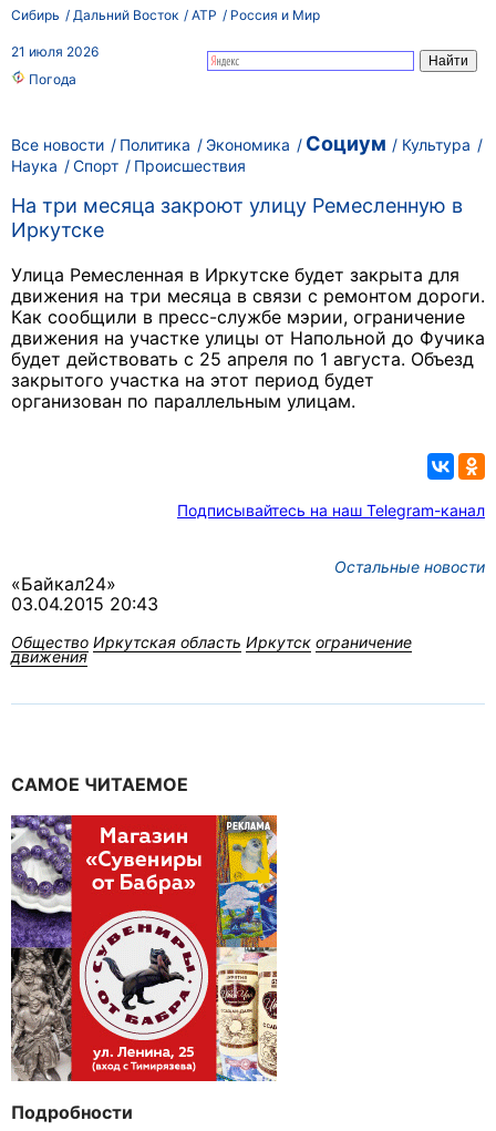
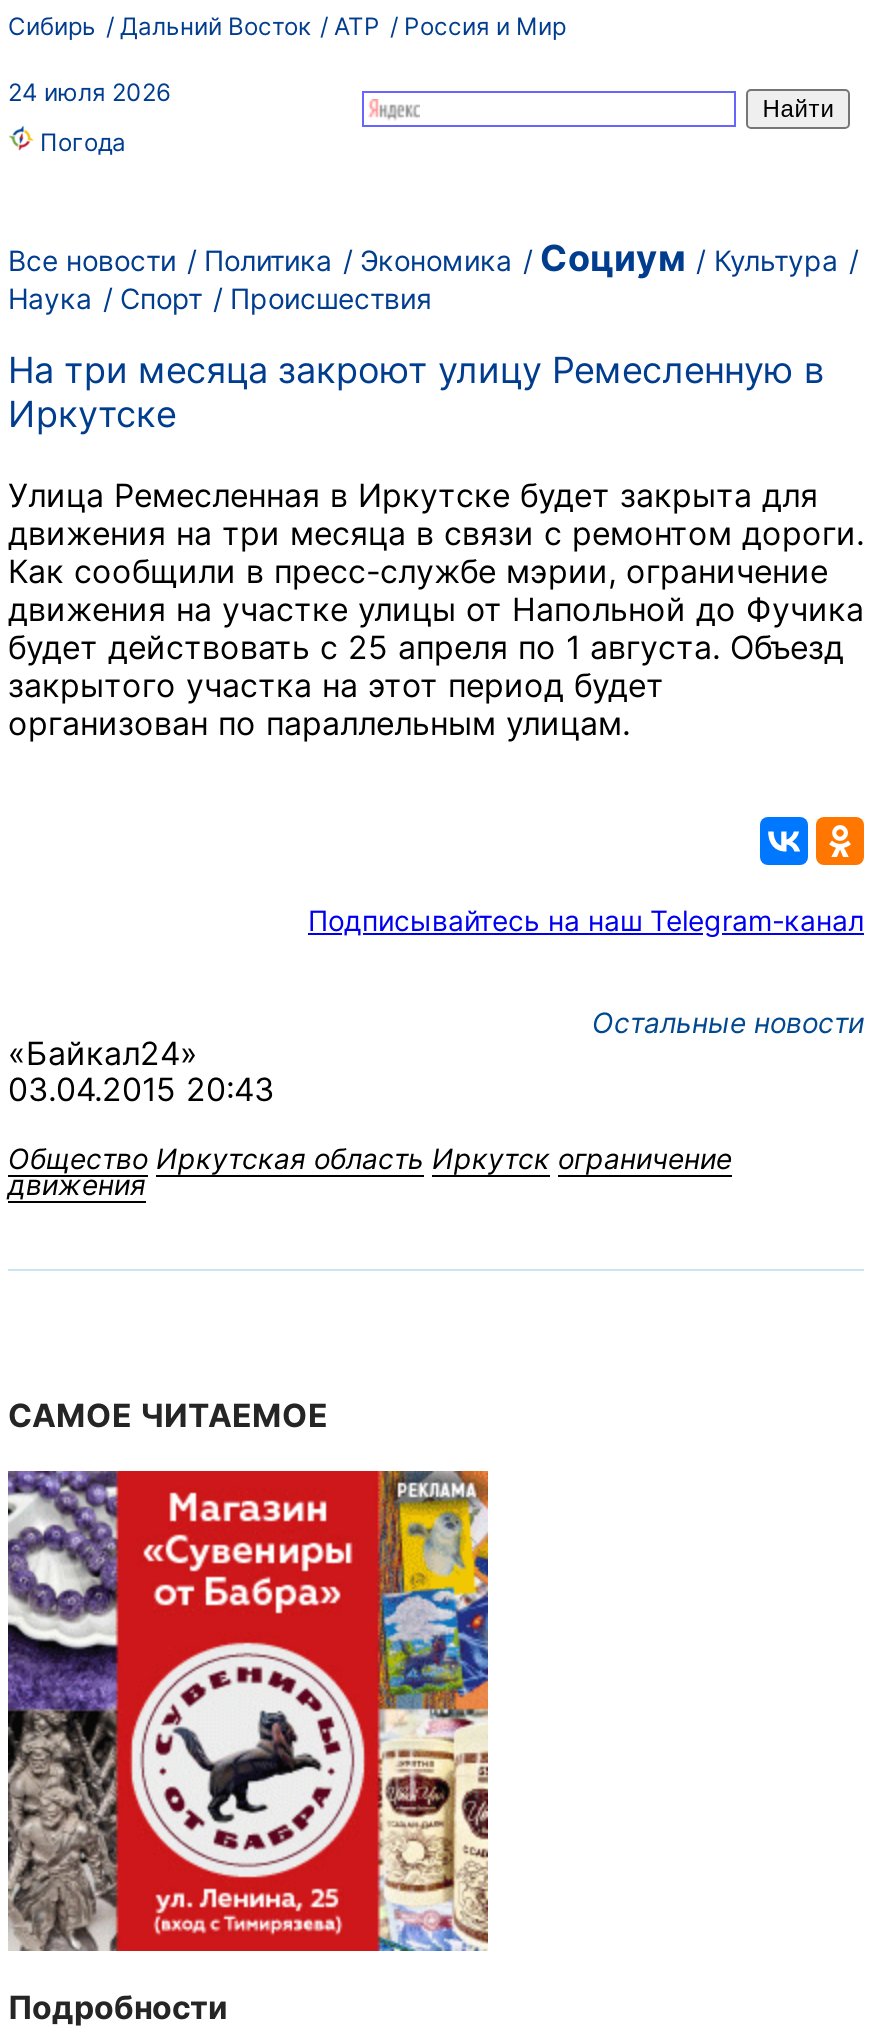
[11,43,99,60] 21 июля 2026 -> [8,77,170,107] 24 июля 2026

